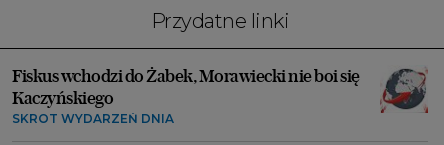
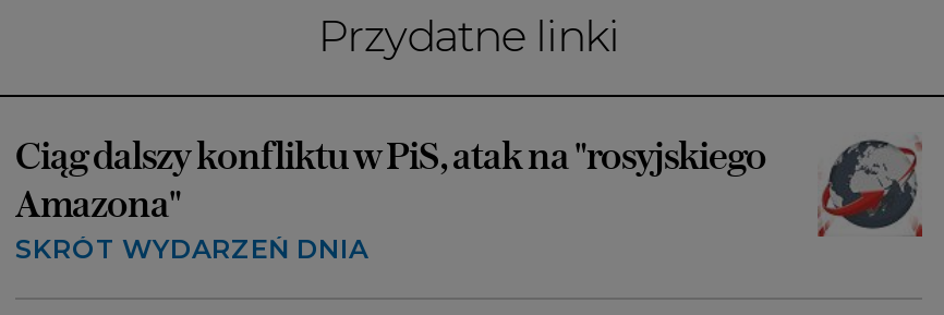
[12,65,359,108] Fiskus wchodzi do Żabek, Morawiecki nie boi się | Kaczyńskiego -> [15,132,766,225] Ciąg dalszy konfliktu w PiS, atak na "rosyjskiego | Amazona"

